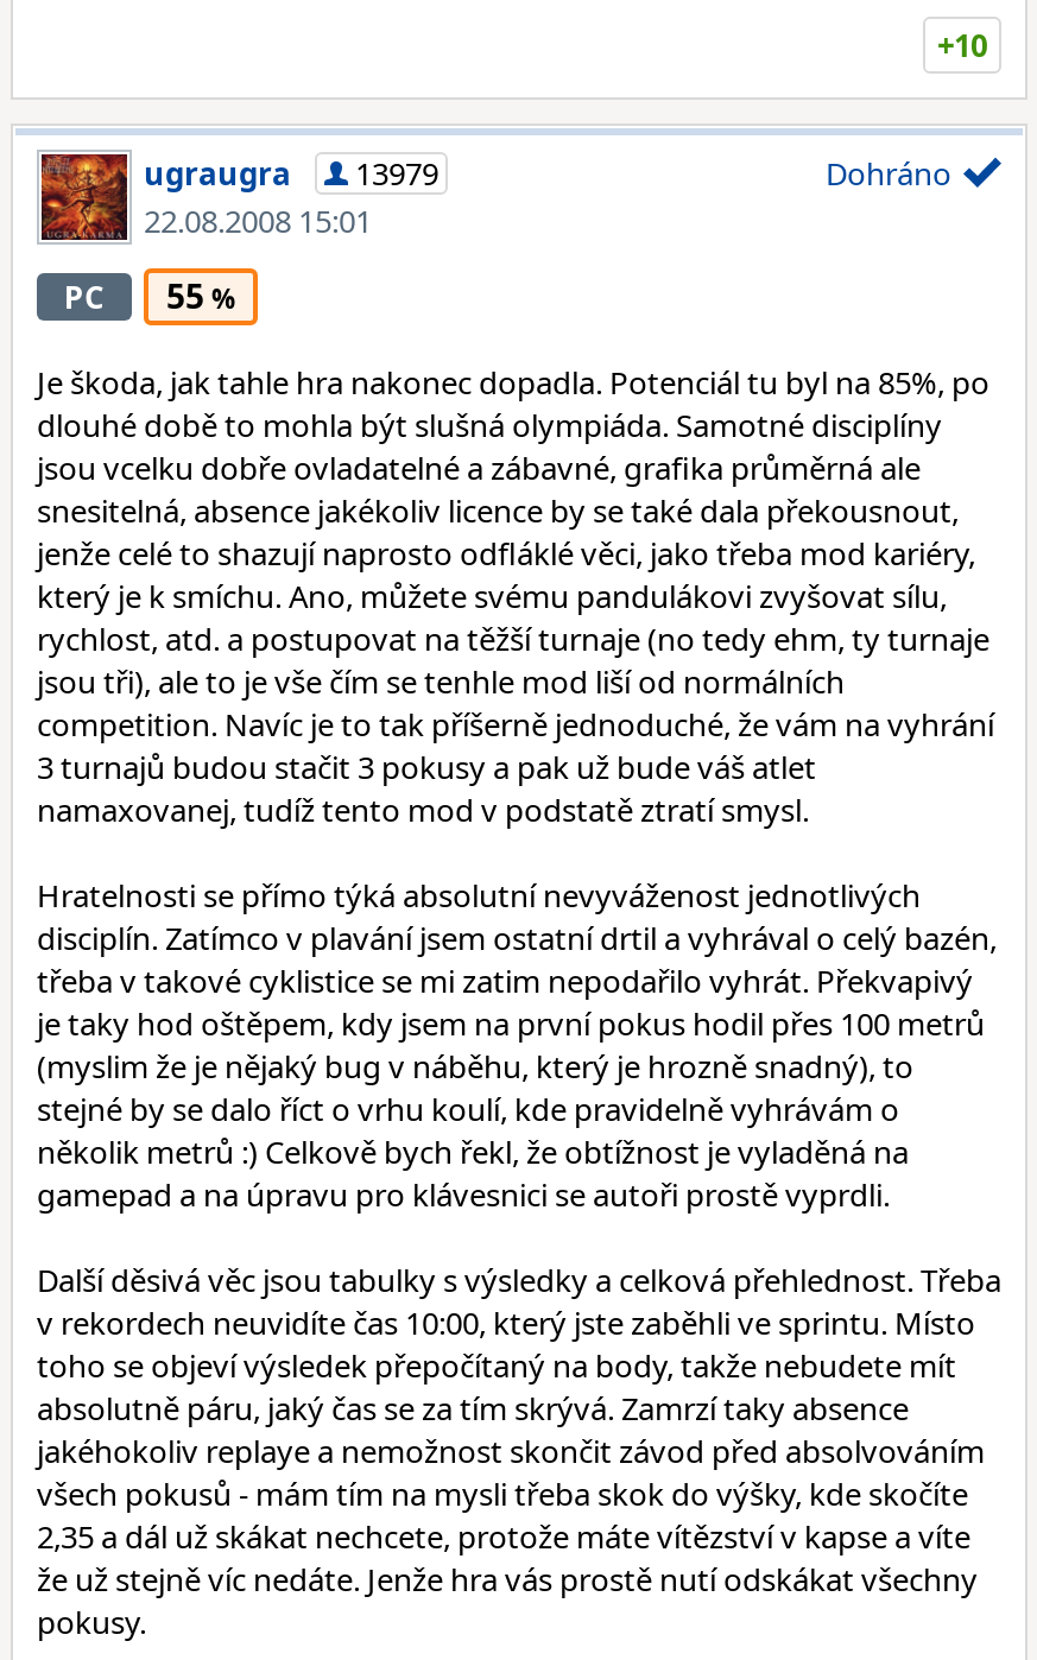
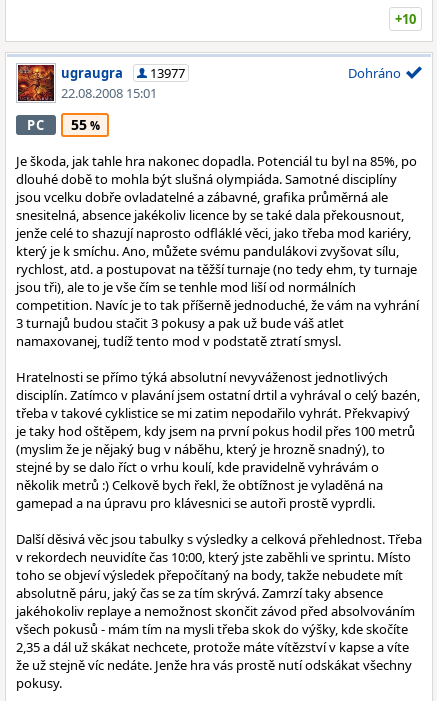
[144,152,438,195] ugraugra 13979 -> [61,64,185,82] ugraugra 13977

